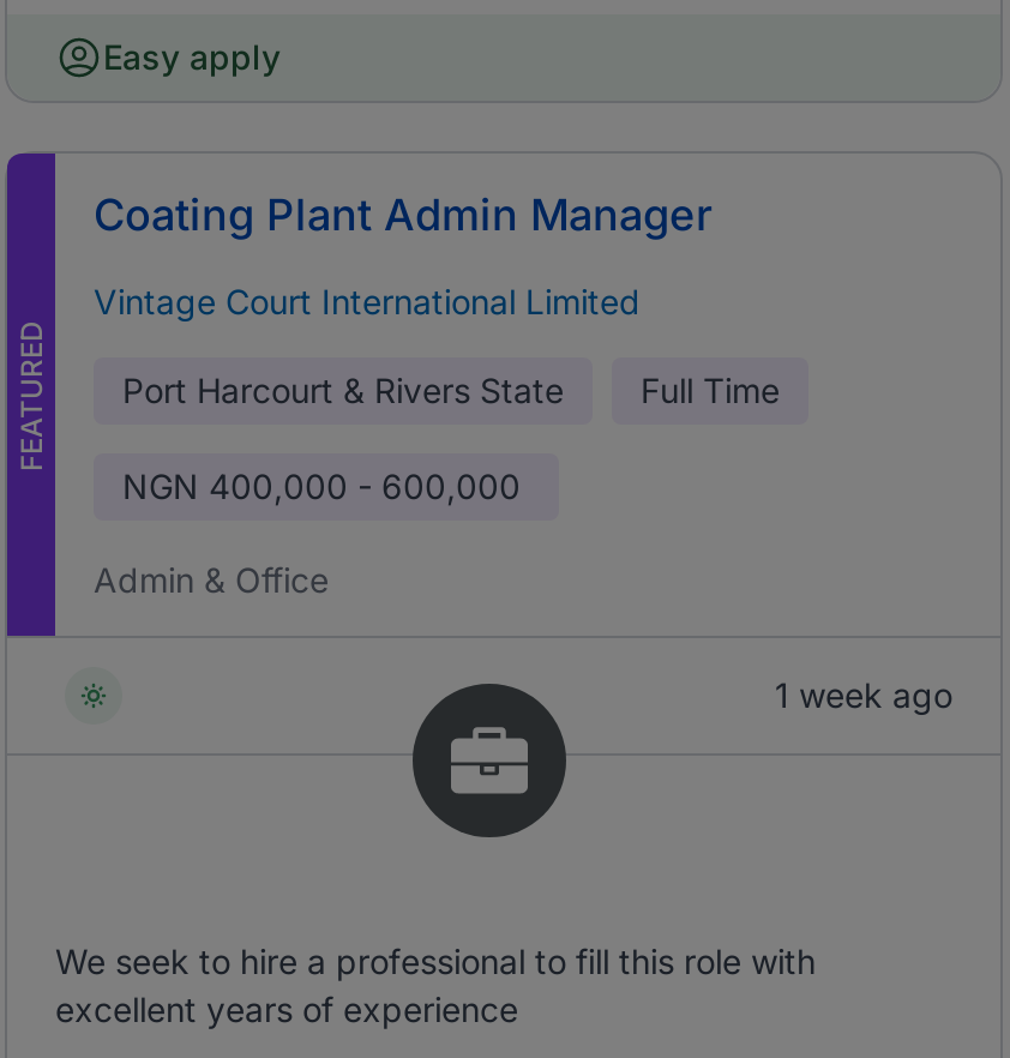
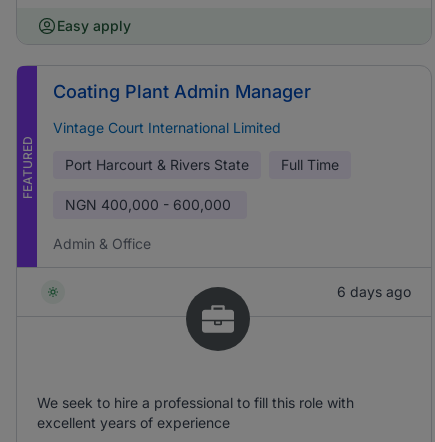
[775,674,952,715] 1 week ago -> [337,283,411,300] 6 days ago

